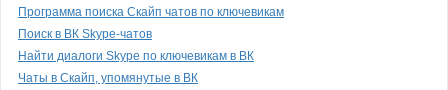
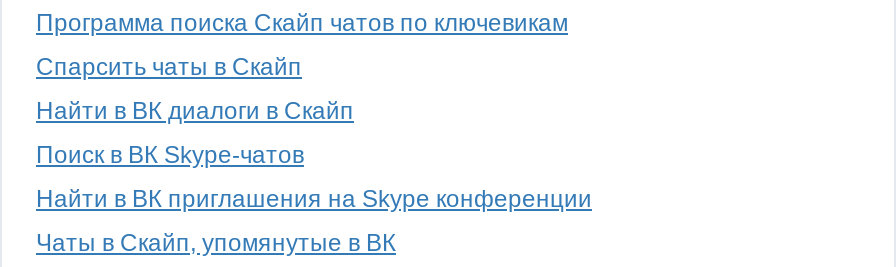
none -> [36,53,354,125] Спарсить чаты в Скайп | Найти в ВК диалоги в Скайп
[18,49,254,63] Найти диалоги Skype по ключевикам в ВК -> [36,185,592,213] Найти в ВК приглашения на Skype конференции

